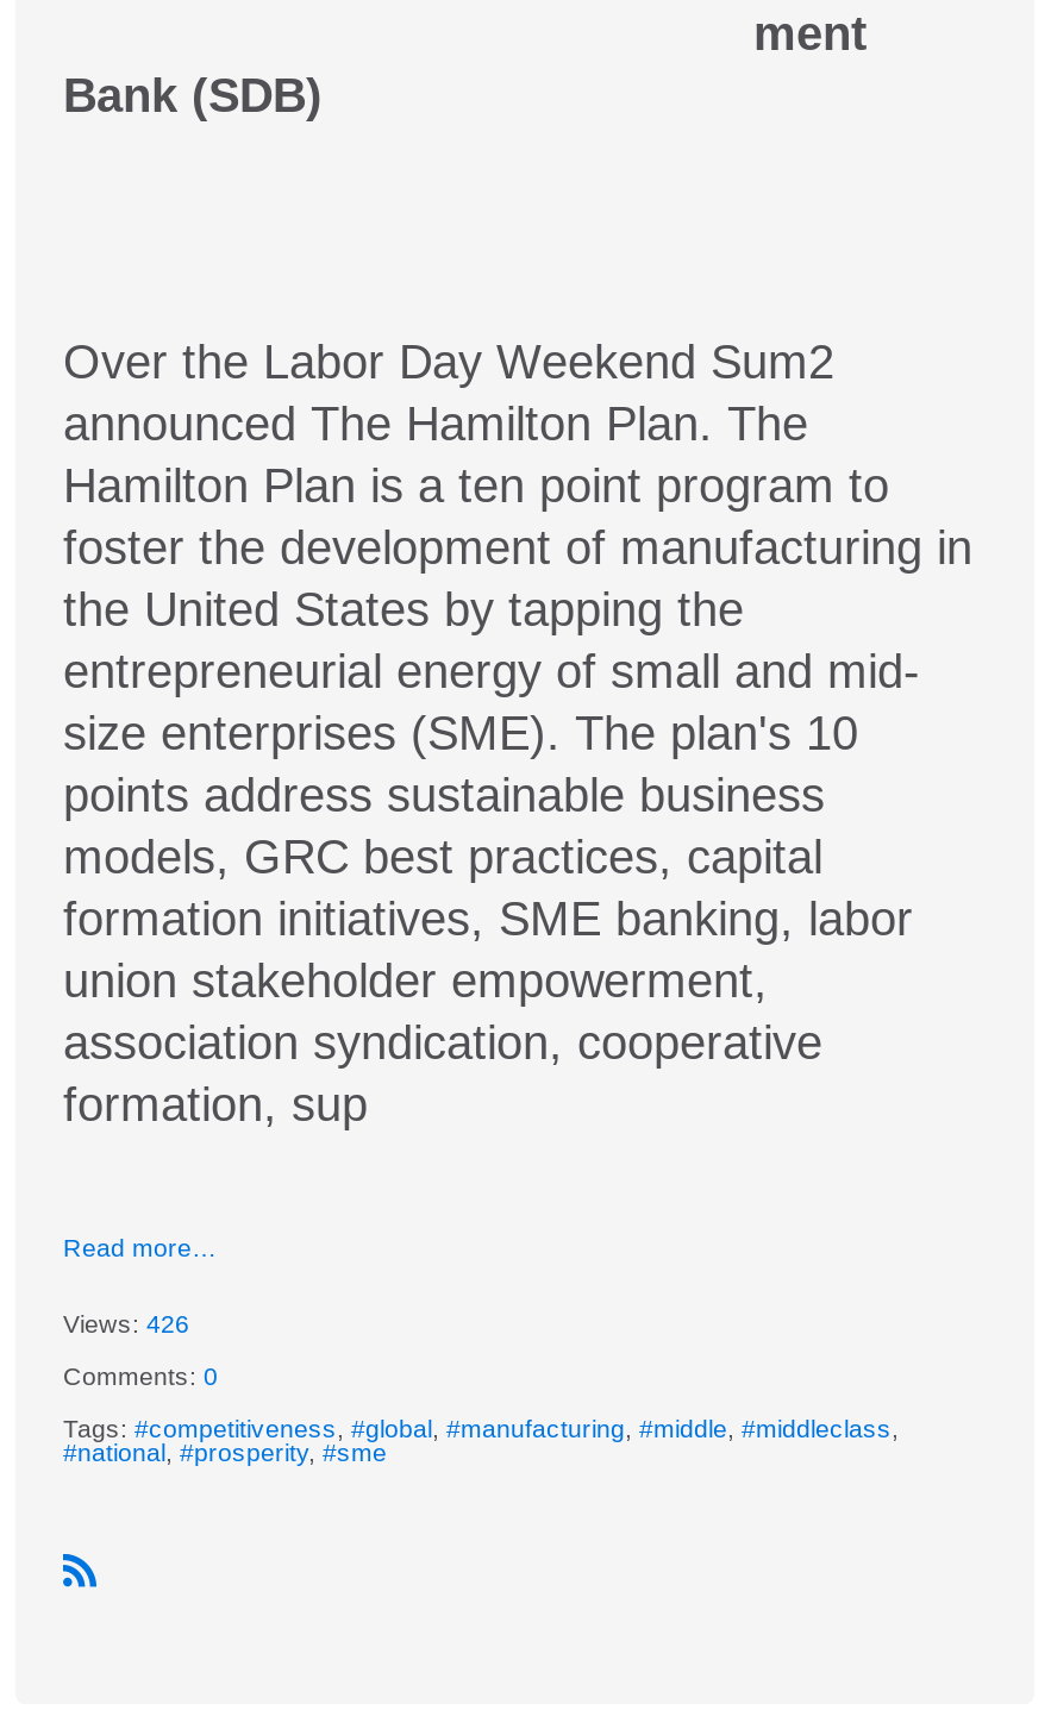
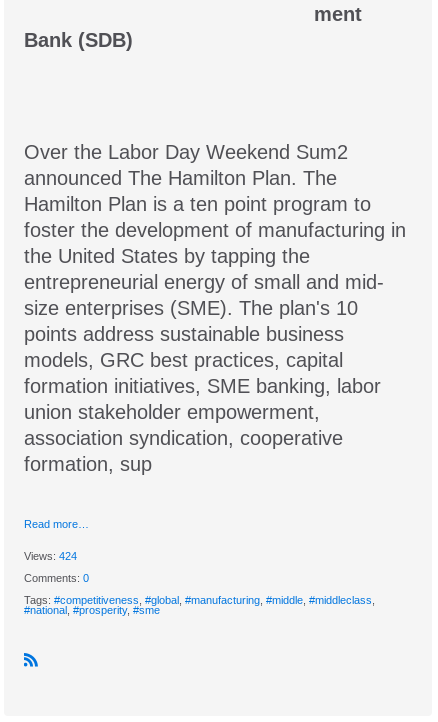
[63,1310,189,1338] Views: 426 -> [24,550,77,562] Views: 424

